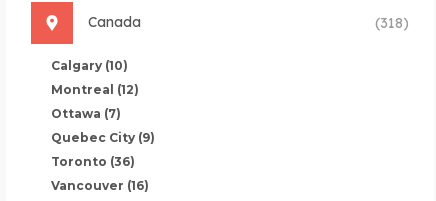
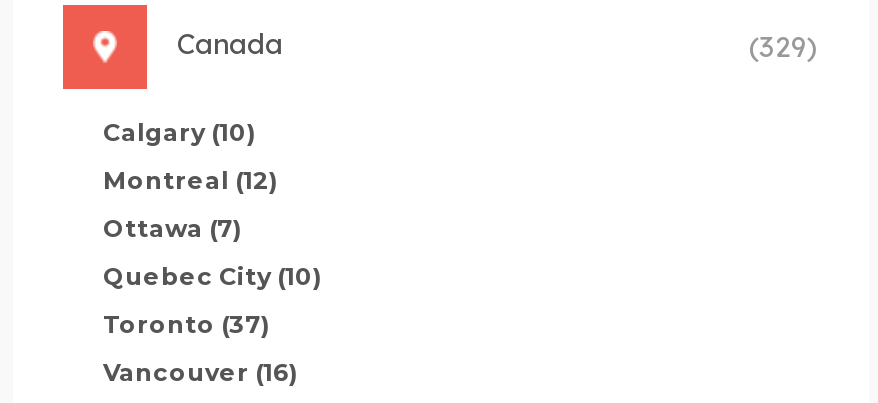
[375,14,409,32] (318) -> [749,28,819,64] (329)
[51,130,155,145] Quebec City (9) -> [103,260,323,290] Quebec City (10)
[51,154,135,169] Toronto (36) -> [103,308,271,338] Toronto (37)

